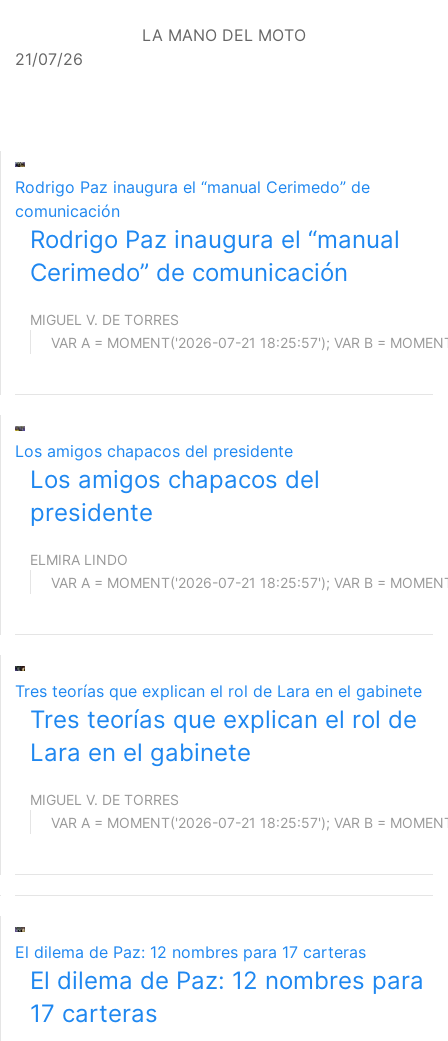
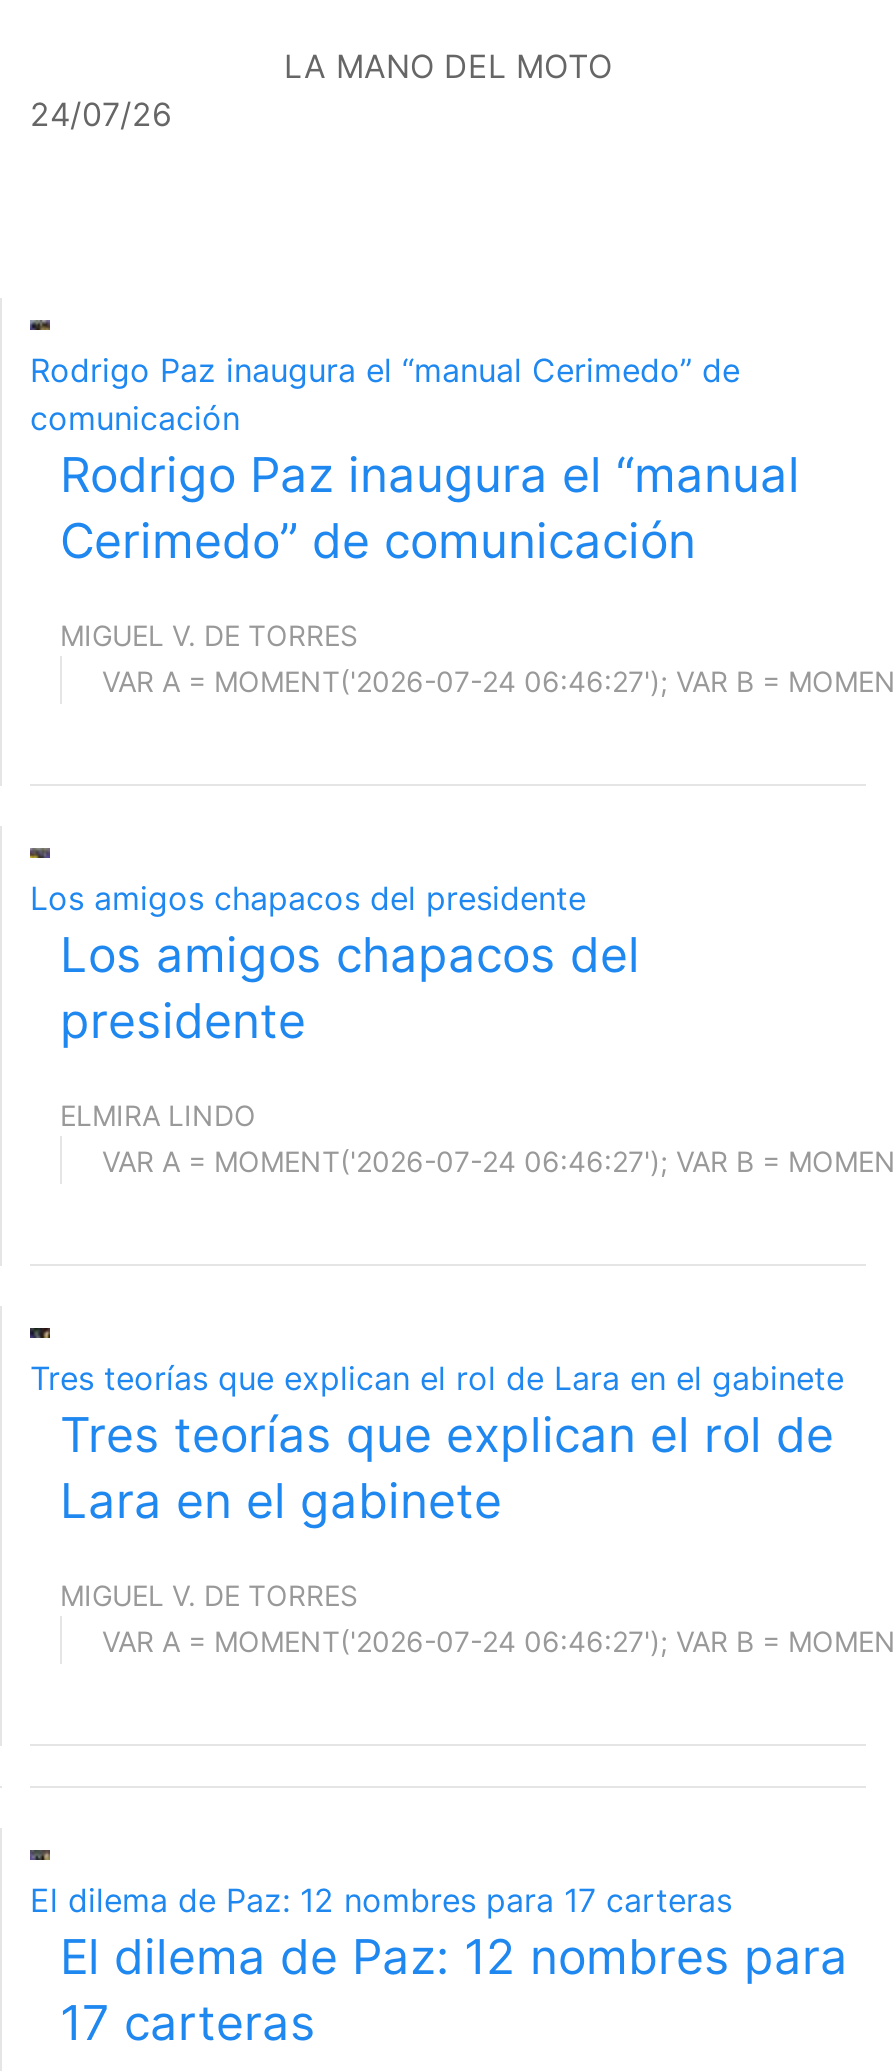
[15,49,83,69] 21/07/26 -> [30,94,172,134] 24/07/26

